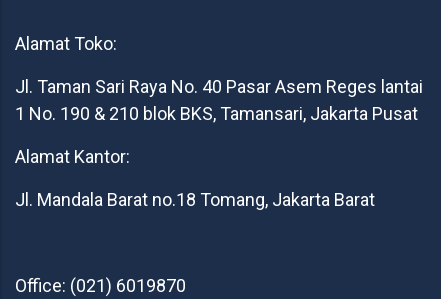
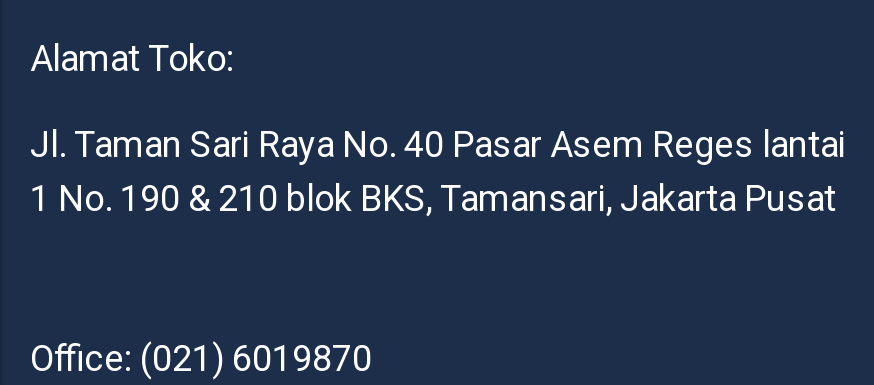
[15,145,375,209] Alamat Kantor: | Jl. Mandala Barat no.18 Tomang, Jakarta Barat -> none

